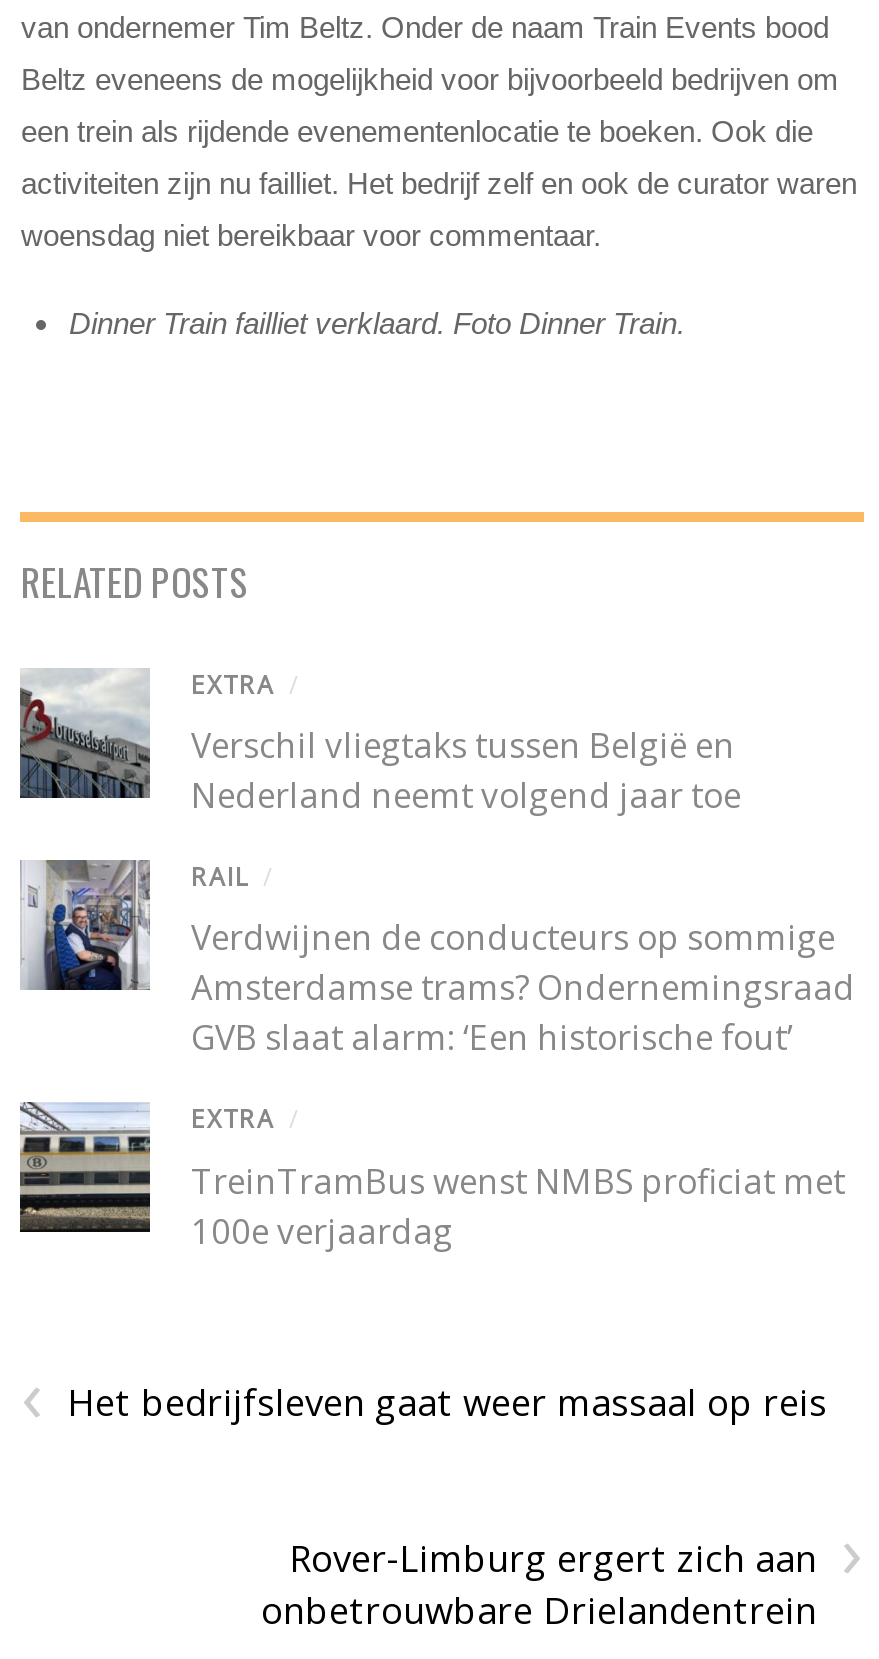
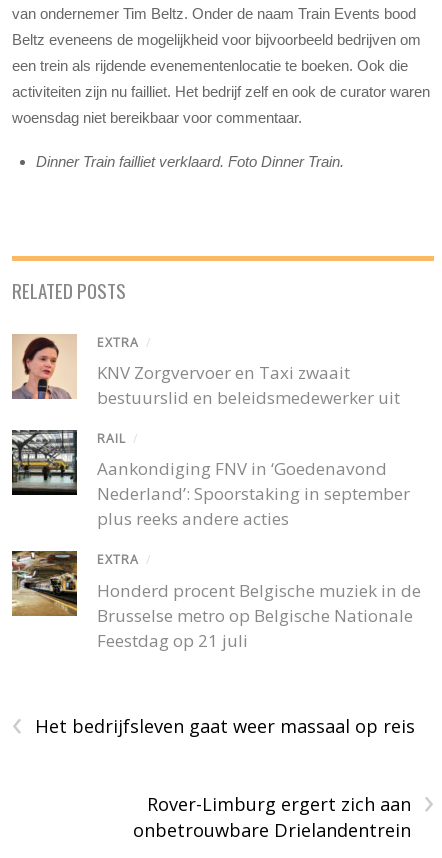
[18,668,741,819] [image] | Verschil vliegtaks tussen België en | Nederland neemt volgend jaar toe -> [11,334,400,409] [image] | KNV Zorgvervoer en Taxi zwaait | bestuurslid en beleidsmedewerker uit
[20,860,855,1061] [image] | Verdwijnen de conducteurs op sommige | Amsterdamse trams? Ondernemingsraad | GVB slaat alarm: ‘Een historische fout’ -> [11,429,410,530] [image] | Aankondiging FNV in ‘Goedenavond | Nederland’: Spoorstaking in september | plus reeks andere acties
[18,1100,845,1253] [image] | TreinTramBus wenst NMBS proficiat met | 100e verjaardag -> [11,550,421,652] [image] | Honderd procent Belgische muziek in de | Brusselse metro op Belgische Nationale | Feestdag op 21 juli

